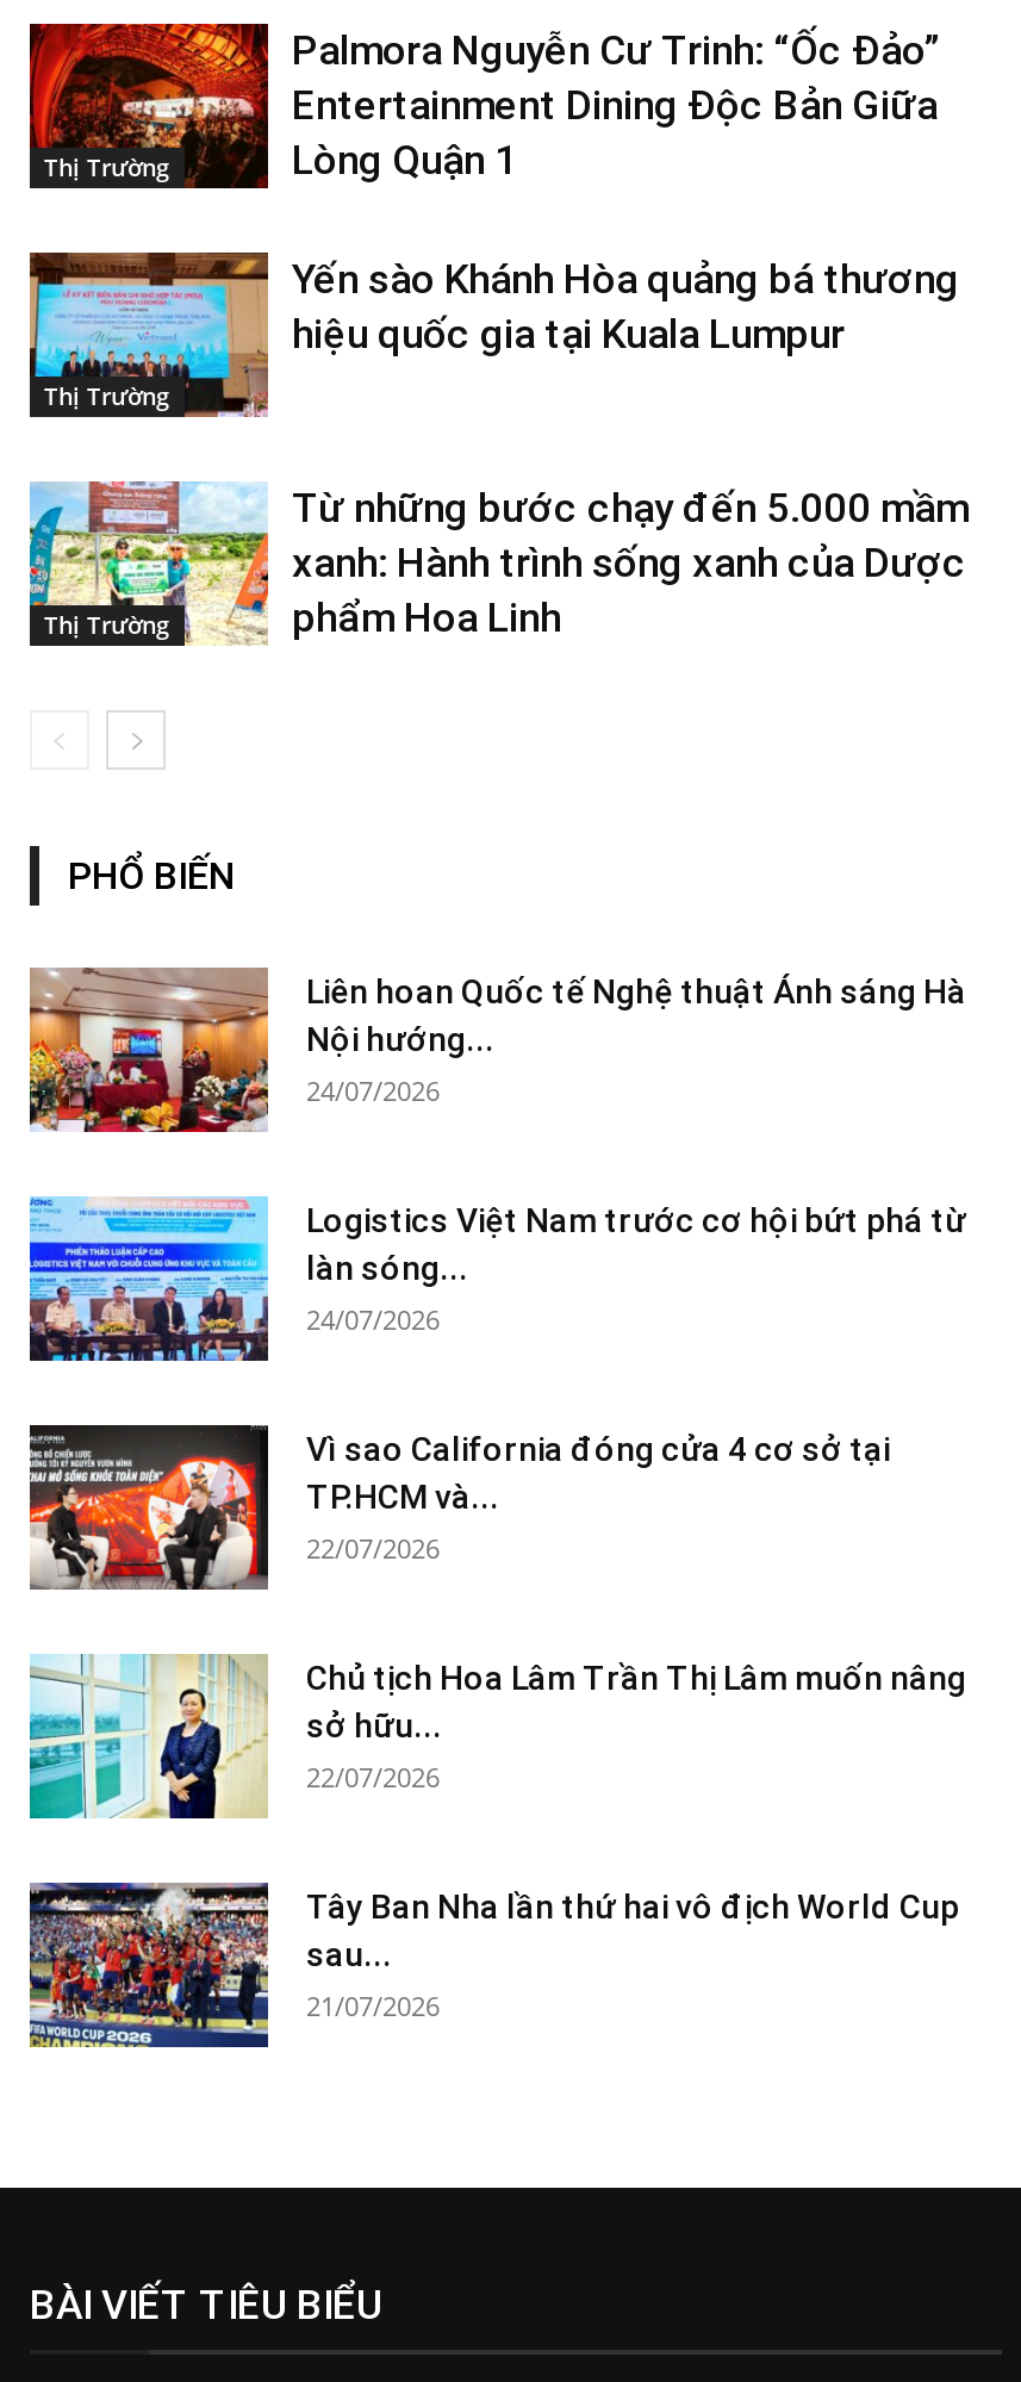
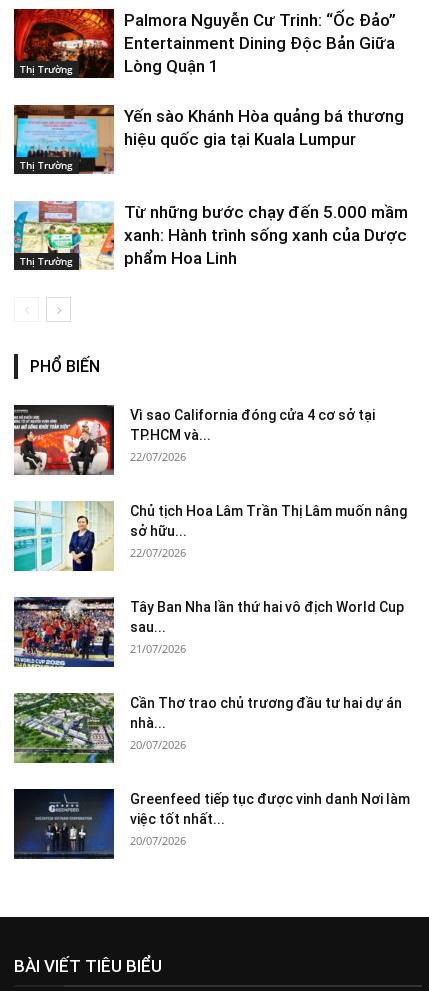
[27,965,966,1337] [image] | Liên hoan Quốc tế Nghệ thuật Ánh sáng Hà | Nội hướng... | 24/07/2026 | Logistics Việt Nam trước cơ hội bứt phá từ | làn sóng... | 24/07/2026 -> none
[27,1196,270,1363] [image] -> none
moved [25,1425,966,2023] -> [12,405,407,656]: [image] | Vì sao California đóng cửa 4 cơ sở tại | TP.HCM và... | ... | sau... | 21/07/2026
none -> [13,692,410,848] [image] | Cần Thơ trao chủ trương đầu tư hai dự án | nhà... | 20/07/2026 | Greenfeed tiếp tục được vinh danh Nơi làm | việc tốt nhất... | 20/07/2026
none -> [13,788,115,860] [image]

